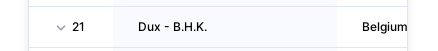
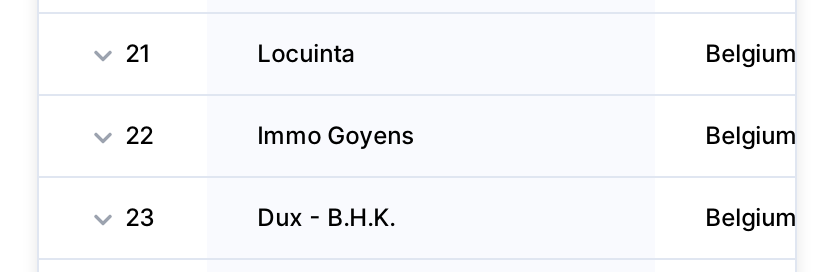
none -> [125,39,797,233] Locuinta | Belgium | 22 | Immo Goyens | Belgium | 23

